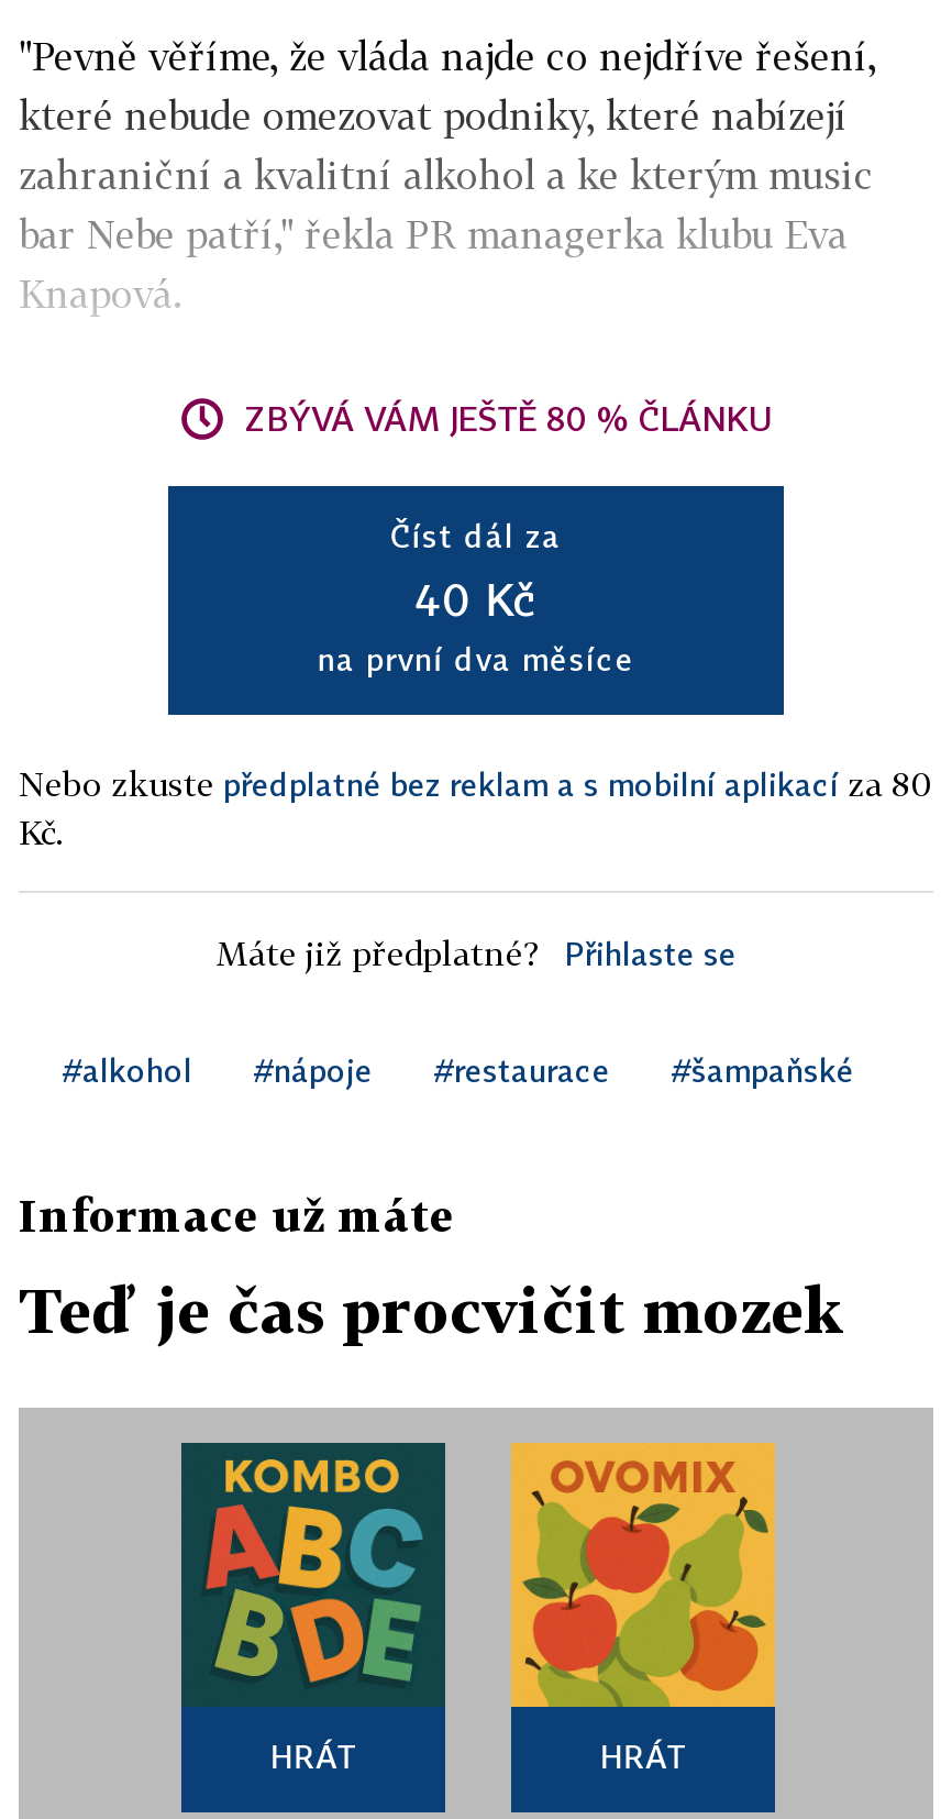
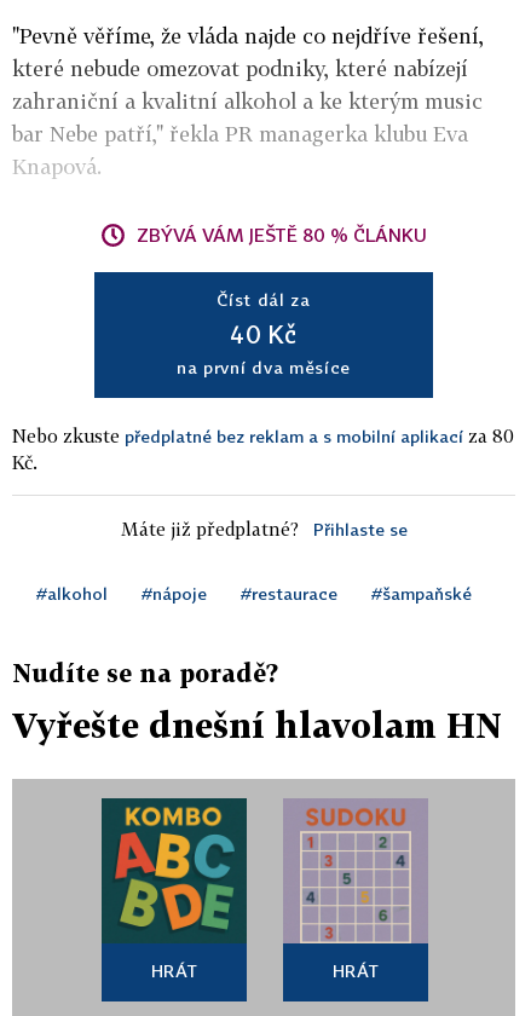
[19,1188,454,1241] Informace už máte -> [12,658,278,687] Nudíte se na poradě?
[19,1274,845,1346] Teď je čas procvičit mozek -> [12,705,502,745] Vyřešte dnešní hlavolam HN
[509,1441,777,1709] [image] -> [283,798,428,945] [image]

